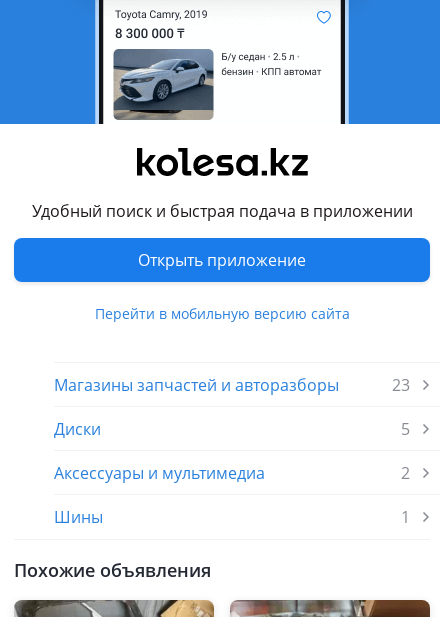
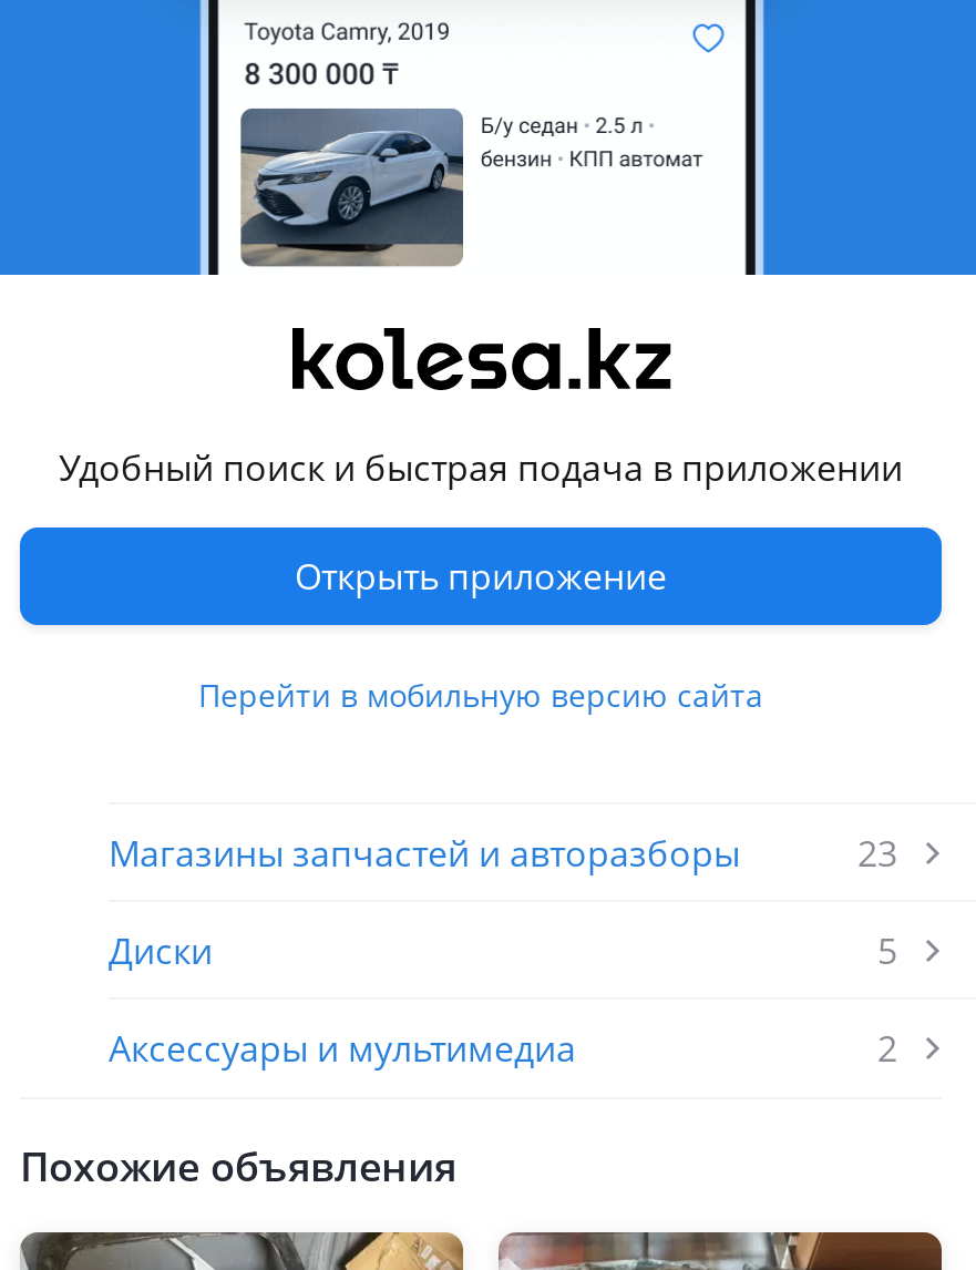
[54,506,410,528] Шины | 1 -> none

